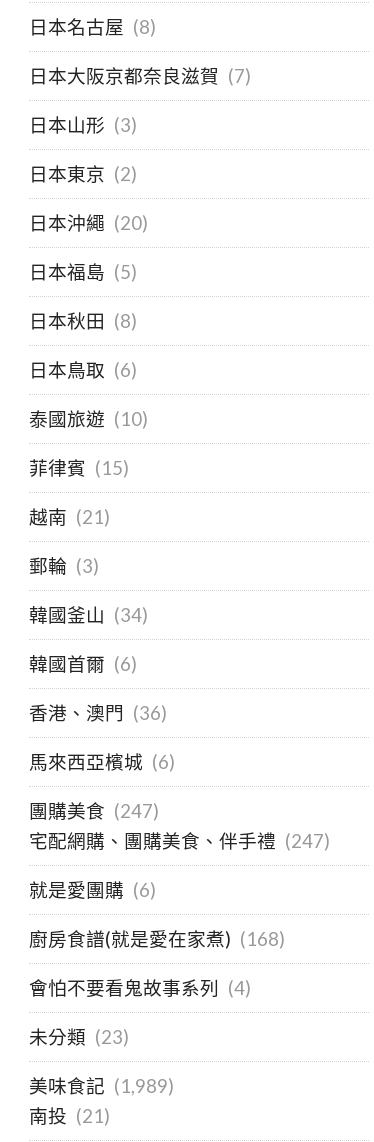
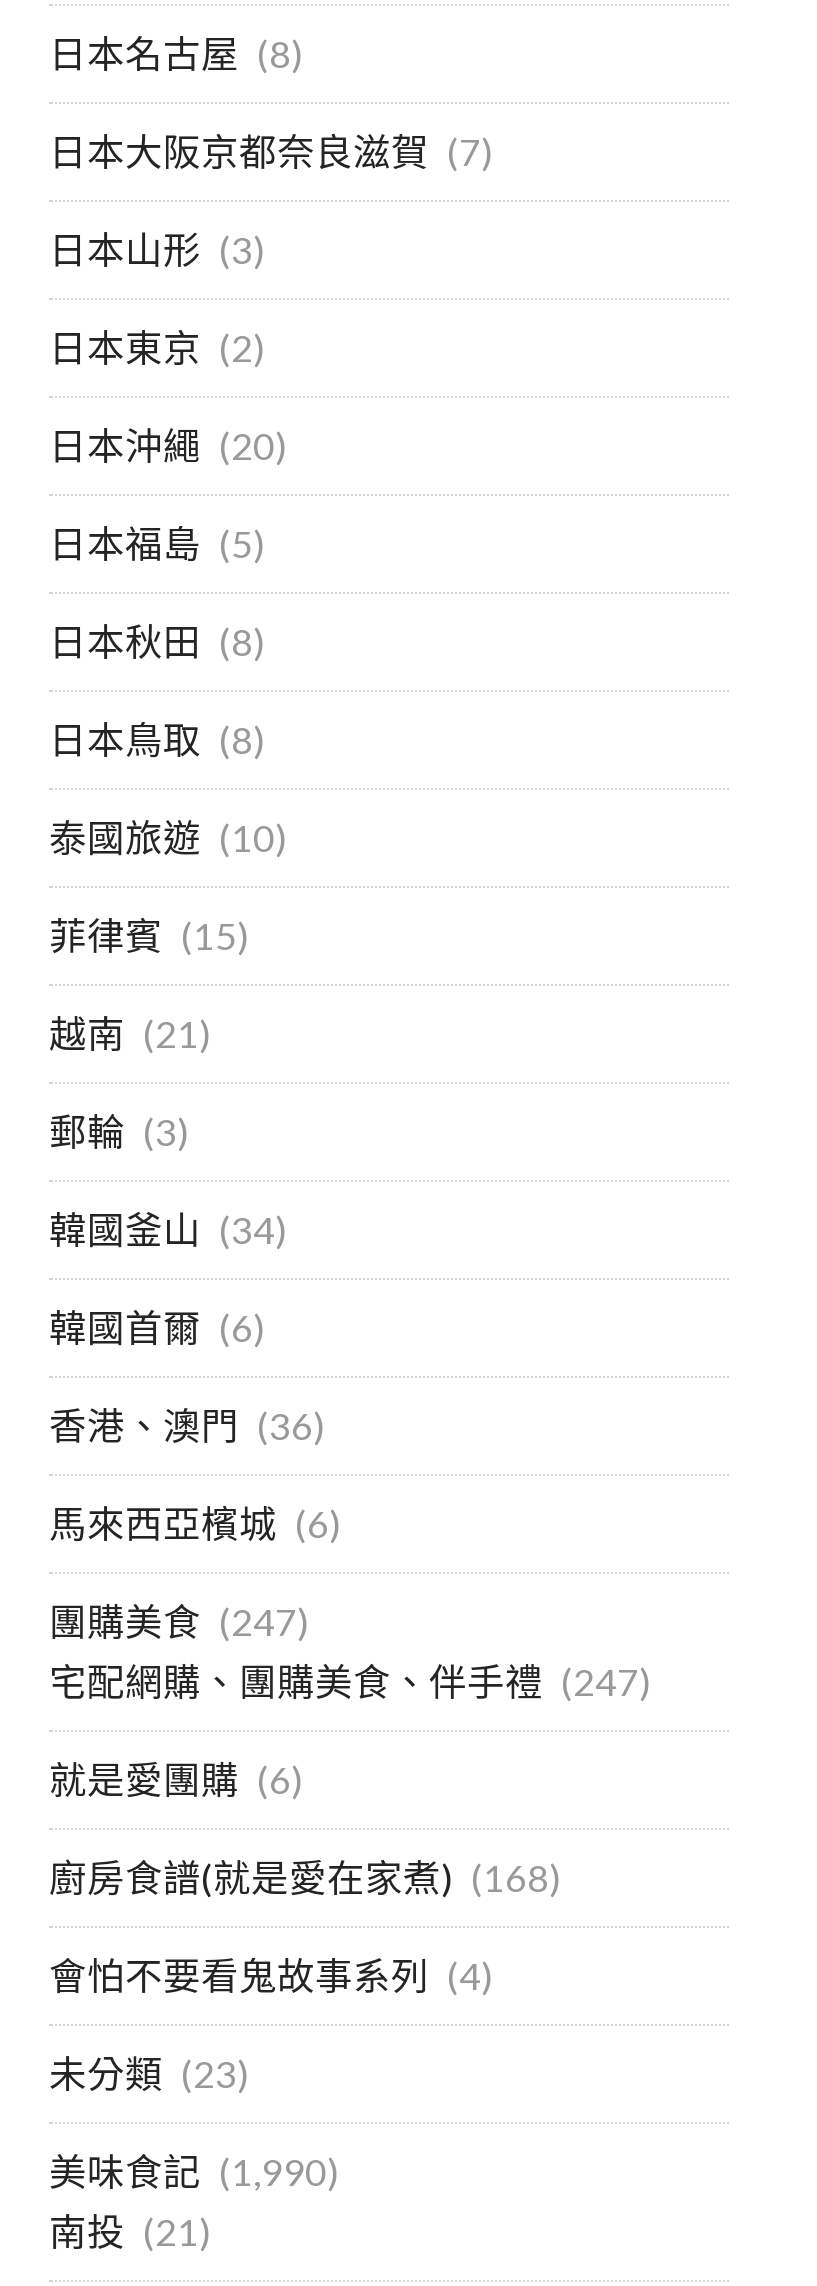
[29,359,137,381] 日本鳥取 (6) -> [49,718,265,762] 日本鳥取 (8)
[29,1075,174,1097] 美味食記 (1,989) -> [49,2150,339,2194] 美味食記 (1,990)

